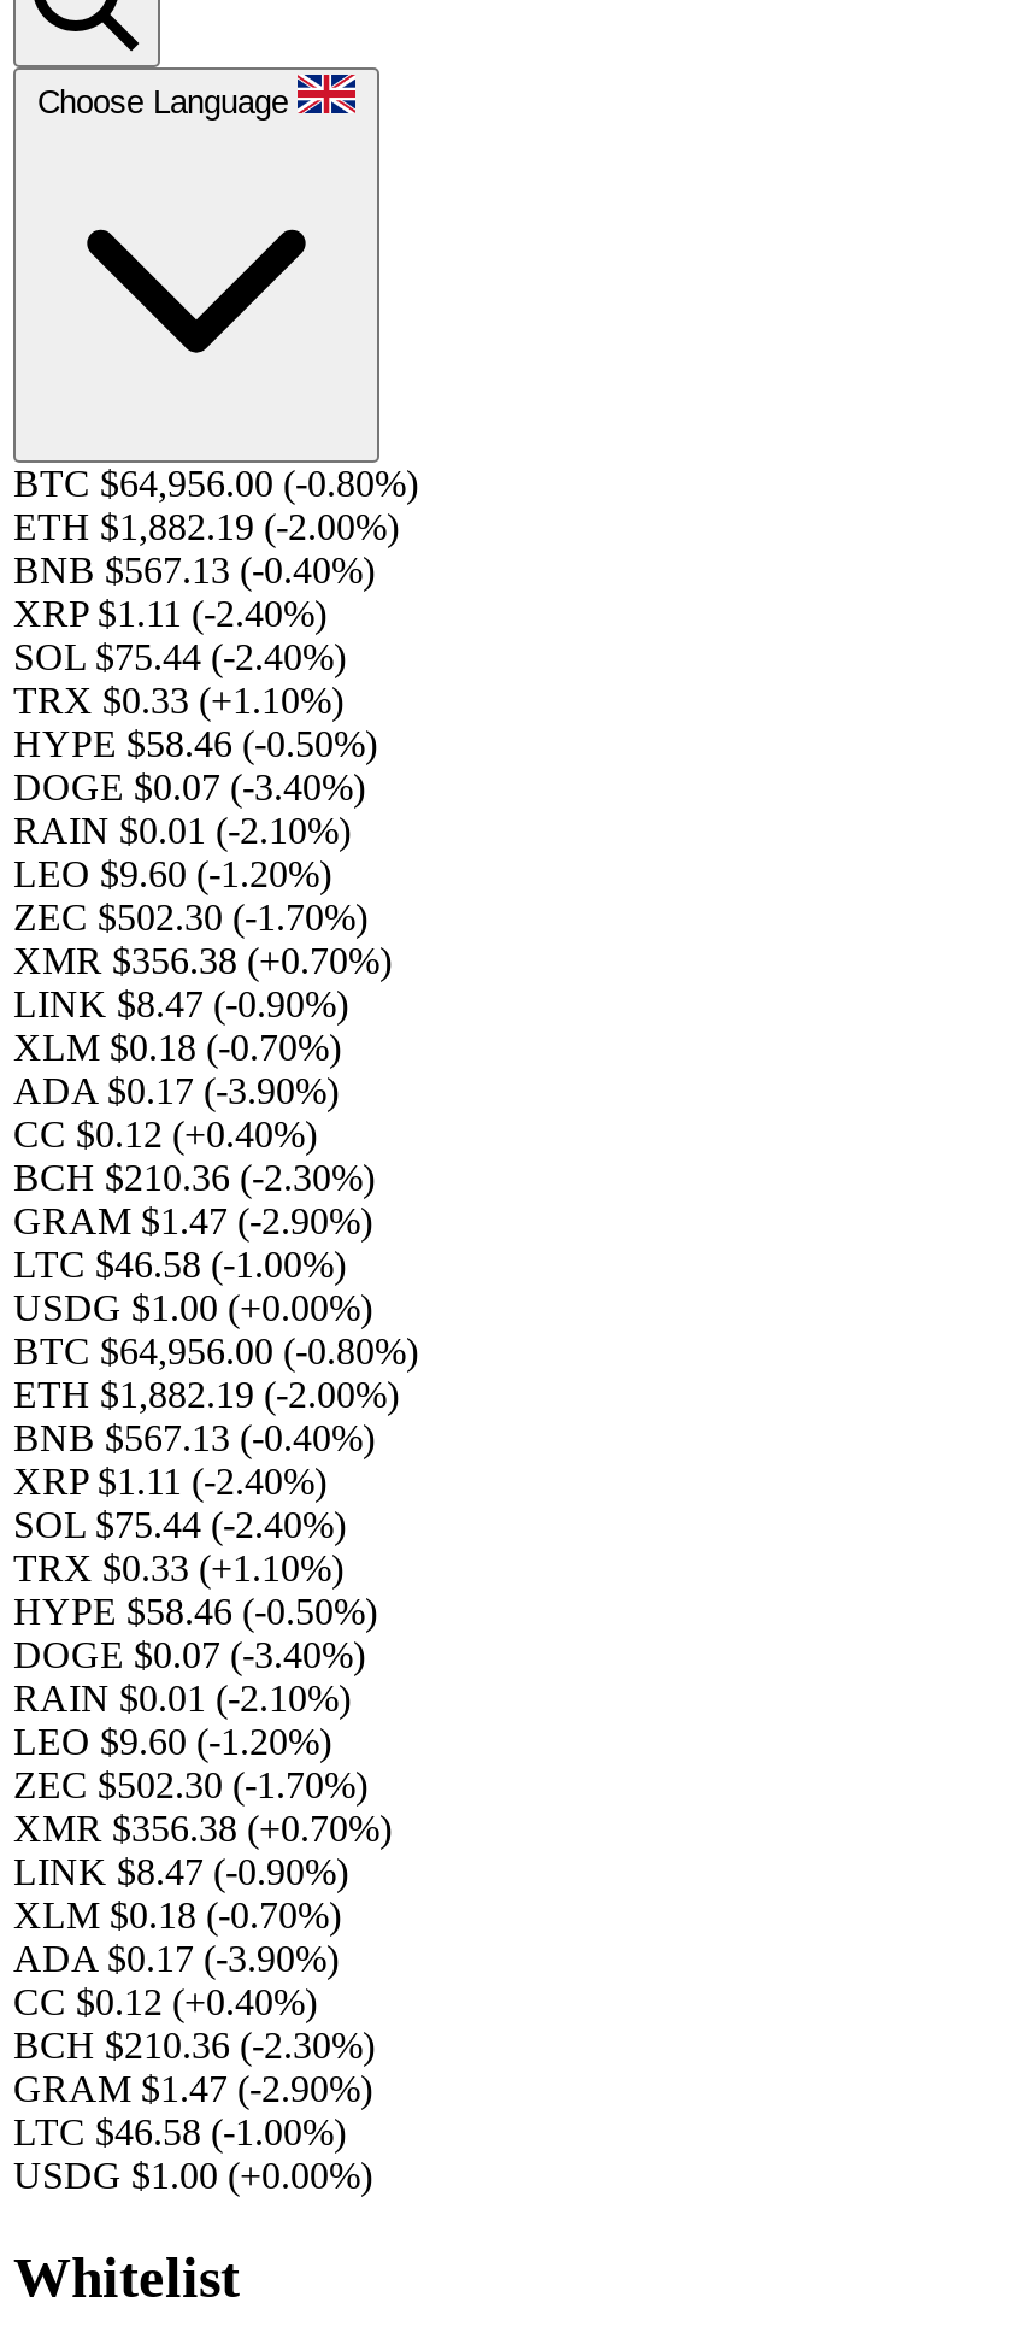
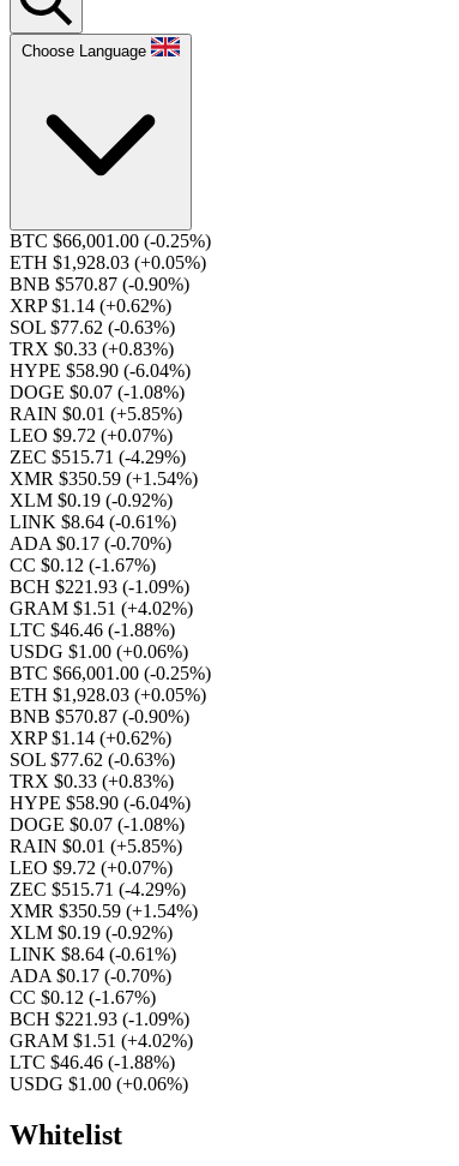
[13,463,418,2196] BTC $64,956.00(-0.80%) | ETH $1,882.19 (-2.00%) | BNB $567.13 (-0.40%) | XRP $1.11 (-2.40%) | SOL $75.44 (-2.40%) | TRX $0.33 (+1.10%) | HYPE $58.46 (-0.50%) | DOGE $0.07 (-3.40%) | RAIN $0.01 (-2.10%) | LEO $9.60 (-1.20%) | ZEC $502.30 (-1.70%) | XMR $356.38(+0.70%) | LINK $8.47 (-0.90%) | XLM $0.18 (-0.70%) | ADA $0.17 (-3.90%) | CC $0.12 (+0.40%) | BCH $210.36 (-2.30%) | GRAM $1.47 (-2.90%) | LTC $46.58 (-1.00%) | USDG $1.00(+0.00%) | BTC $64,956.00 (-0.80%) | ETH $1,882.19 (-2.00%) | BNB $567.13 (-0.40%) | XRP $1.11 (-2.40%) | SOL $75.44 (-2.40%) | TRX $0.33 (+1.10%) | HYPE $58.46 (-0.50%) | DOGE $0.07 (-3.40%) | RAIN $0.01 (-2.10%) | LEO $9.60 (-1.20%) | ZEC $502.30 (-1.70%) | XMR $356.38(+0.70%) | LINK $8.47 (-0.90%) | XLM $0.18 (-0.70%) | ADA $0.17 (-3.90%) | CC $0.12 (+0.40%) | BCH $210.36 (-2.30%) | GRAM $1.47 (-2.90%) | LTC $46.58 (-1.00%) | USDG $1.00(+0.00%) -> [10,231,211,1094] BTC $66,001.00(-0.25%) | ETH $1,928.03 (+0.05%) | BNB $570.87 (-0.90%) | XRP $1.14 (+0.62%) | SOL $77.62 (-0.63%) | TRX $0.33 (+0.83%) | HYPE $58.90 (-6.04%) | DOGE $0.07 (-1.08%) | RAIN $0.01 (+5.85%) | LEO $9.72 (+0.07%) | ZEC $515.71 (-4.29%) | XMR $350.59(+1.54%) | XLM $0.19 (-0.92%) | LINK $8.64 (-0.61%) | ADA $0.17 (-0.70%) | CC $0.12 (-1.67%) | BCH $221.93 (-1.09%) | GRAM $1.51 (+4.02%) | LTC $46.46 (-1.88%) | USDG $1.00(+0.06%) | BTC $66,001.00 (-0.25%) | ETH $1,928.03 (+0.05%) | BNB $570.87 (-0.90%) | XRP $1.14 (+0.62%) | SOL $77.62 (-0.63%) | TRX $0.33 (+0.83%) | HYPE $58.90 (-6.04%) | DOGE $0.07 (-1.08%) | RAIN $0.01 (+5.85%) | LEO $9.72 (+0.07%) | ZEC $515.71 (-4.29%) | XMR $350.59(+1.54%) | XLM $0.19 (-0.92%) | LINK $8.64 (-0.61%) | ADA $0.17 (-0.70%) | CC $0.12 (-1.67%) | BCH $221.93 (-1.09%) | GRAM $1.51 (+4.02%) | LTC $46.46 (-1.88%) | USDG $1.00(+0.06%)

